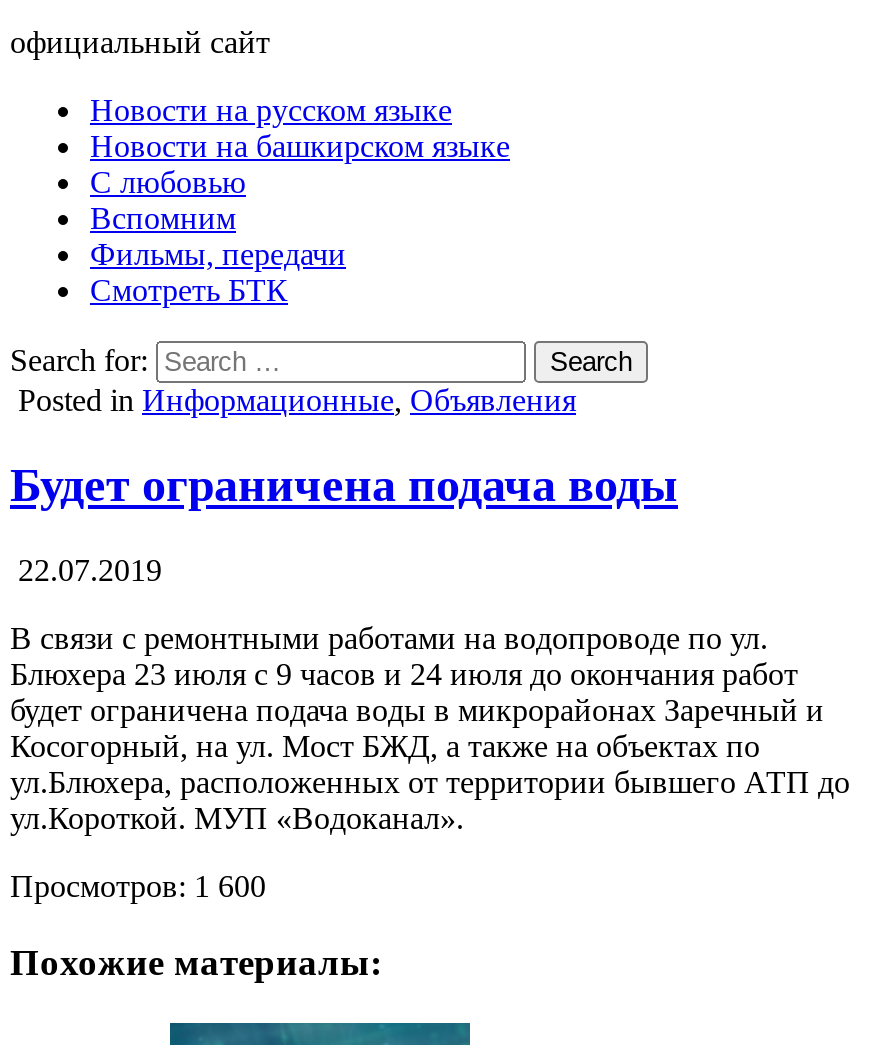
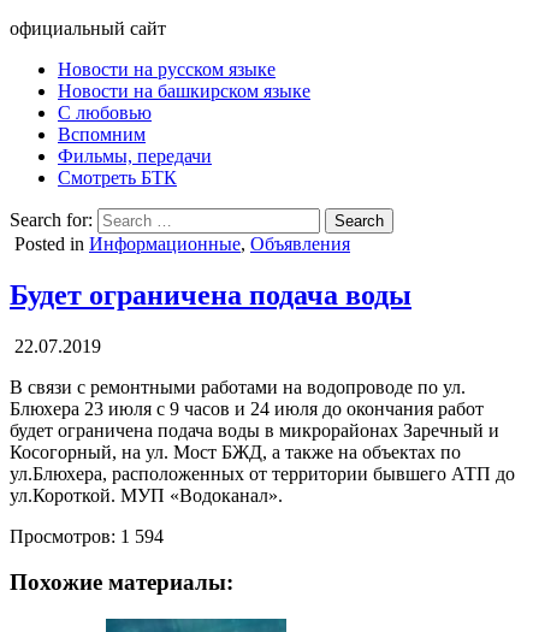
[10,868,266,902] Просмотров: 1 600 -> [10,526,164,546] Просмотров: 1 594

